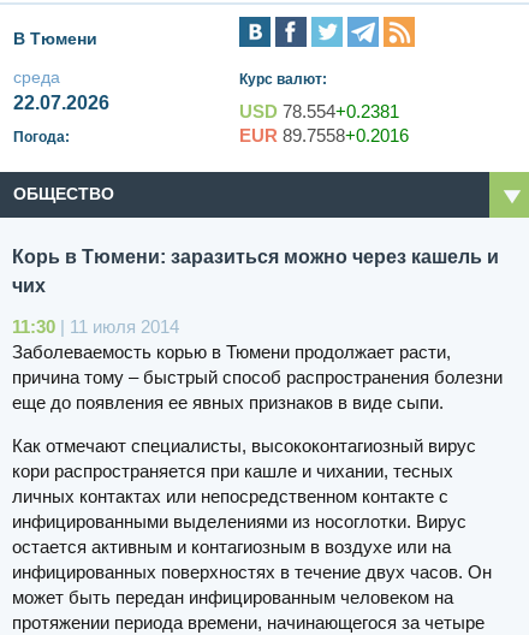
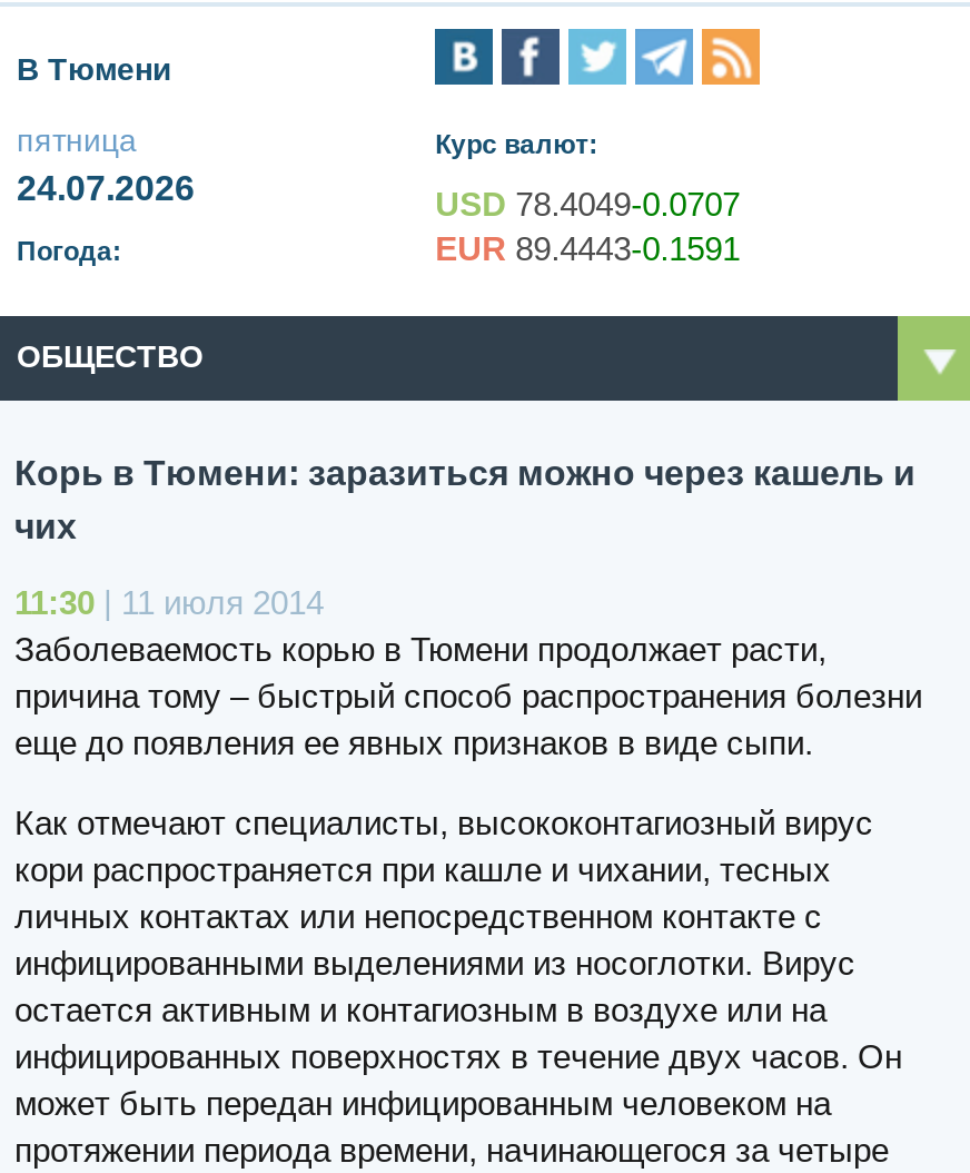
[13,68,109,114] среда | 22.07.2026 -> [17,123,195,208] пятница | 24.07.2026
[239,102,399,122] USD 78.554+0.2381 -> [435,186,740,223] USD 78.4049-0.0707
[239,126,409,146] EUR 89.7558+0.2016 -> [435,230,740,268] EUR 89.4443-0.1591

